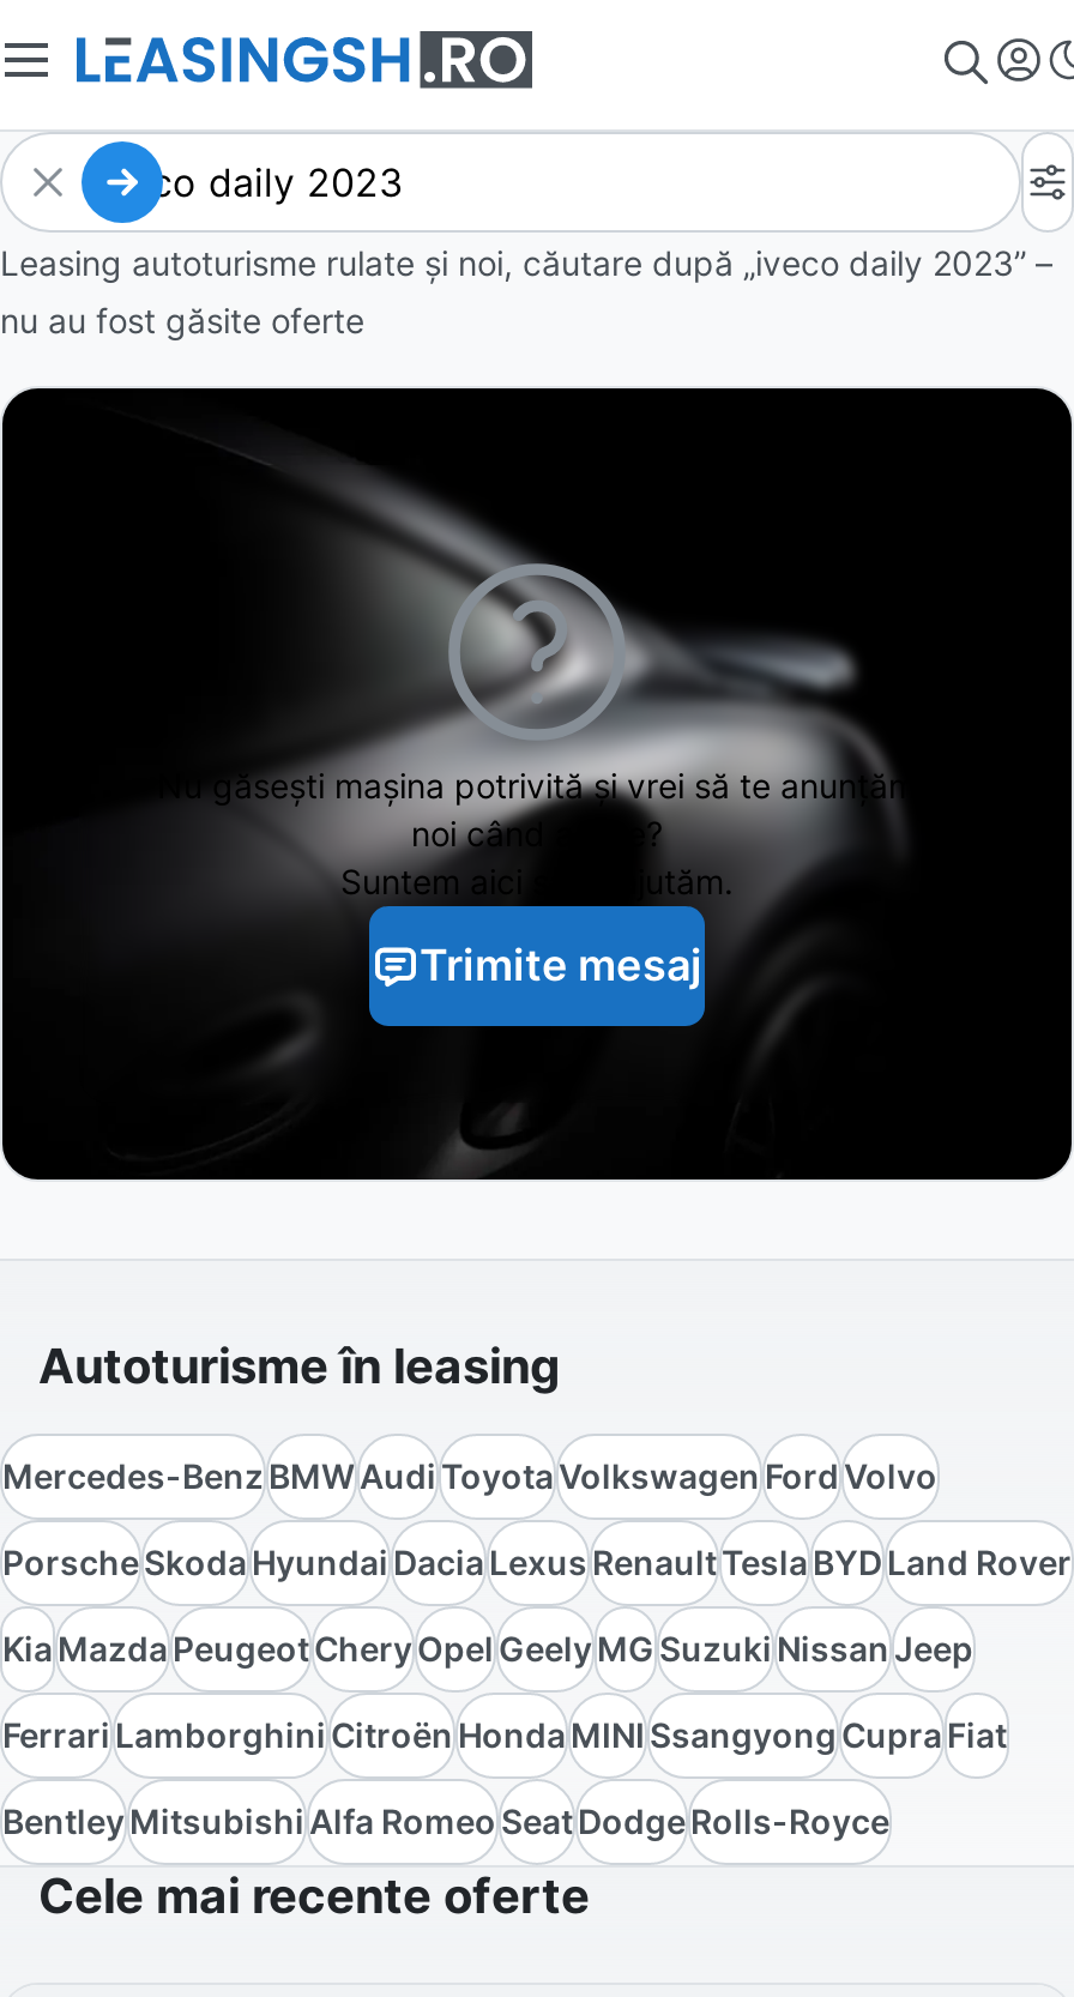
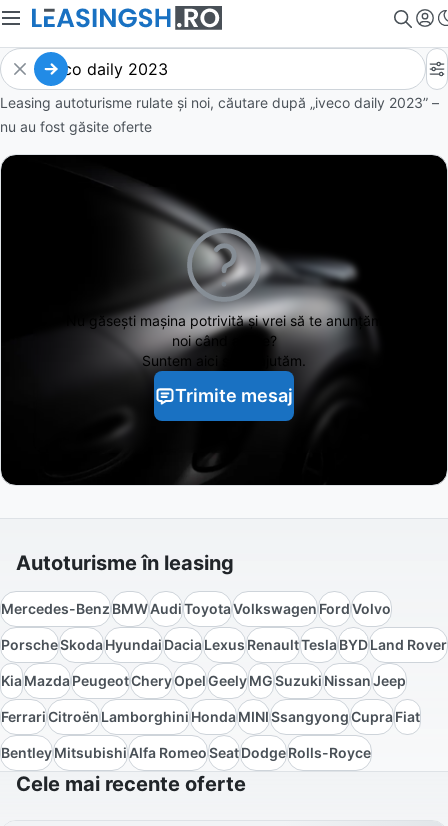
[2,1714,1007,1755] Ferrari Lamborghini Citroën Honda MINI Ssangyong Cupra Fiat -> [1,708,420,725] Ferrari Citroën Lamborghini Honda MINI Ssangyong Cupra Fiat

